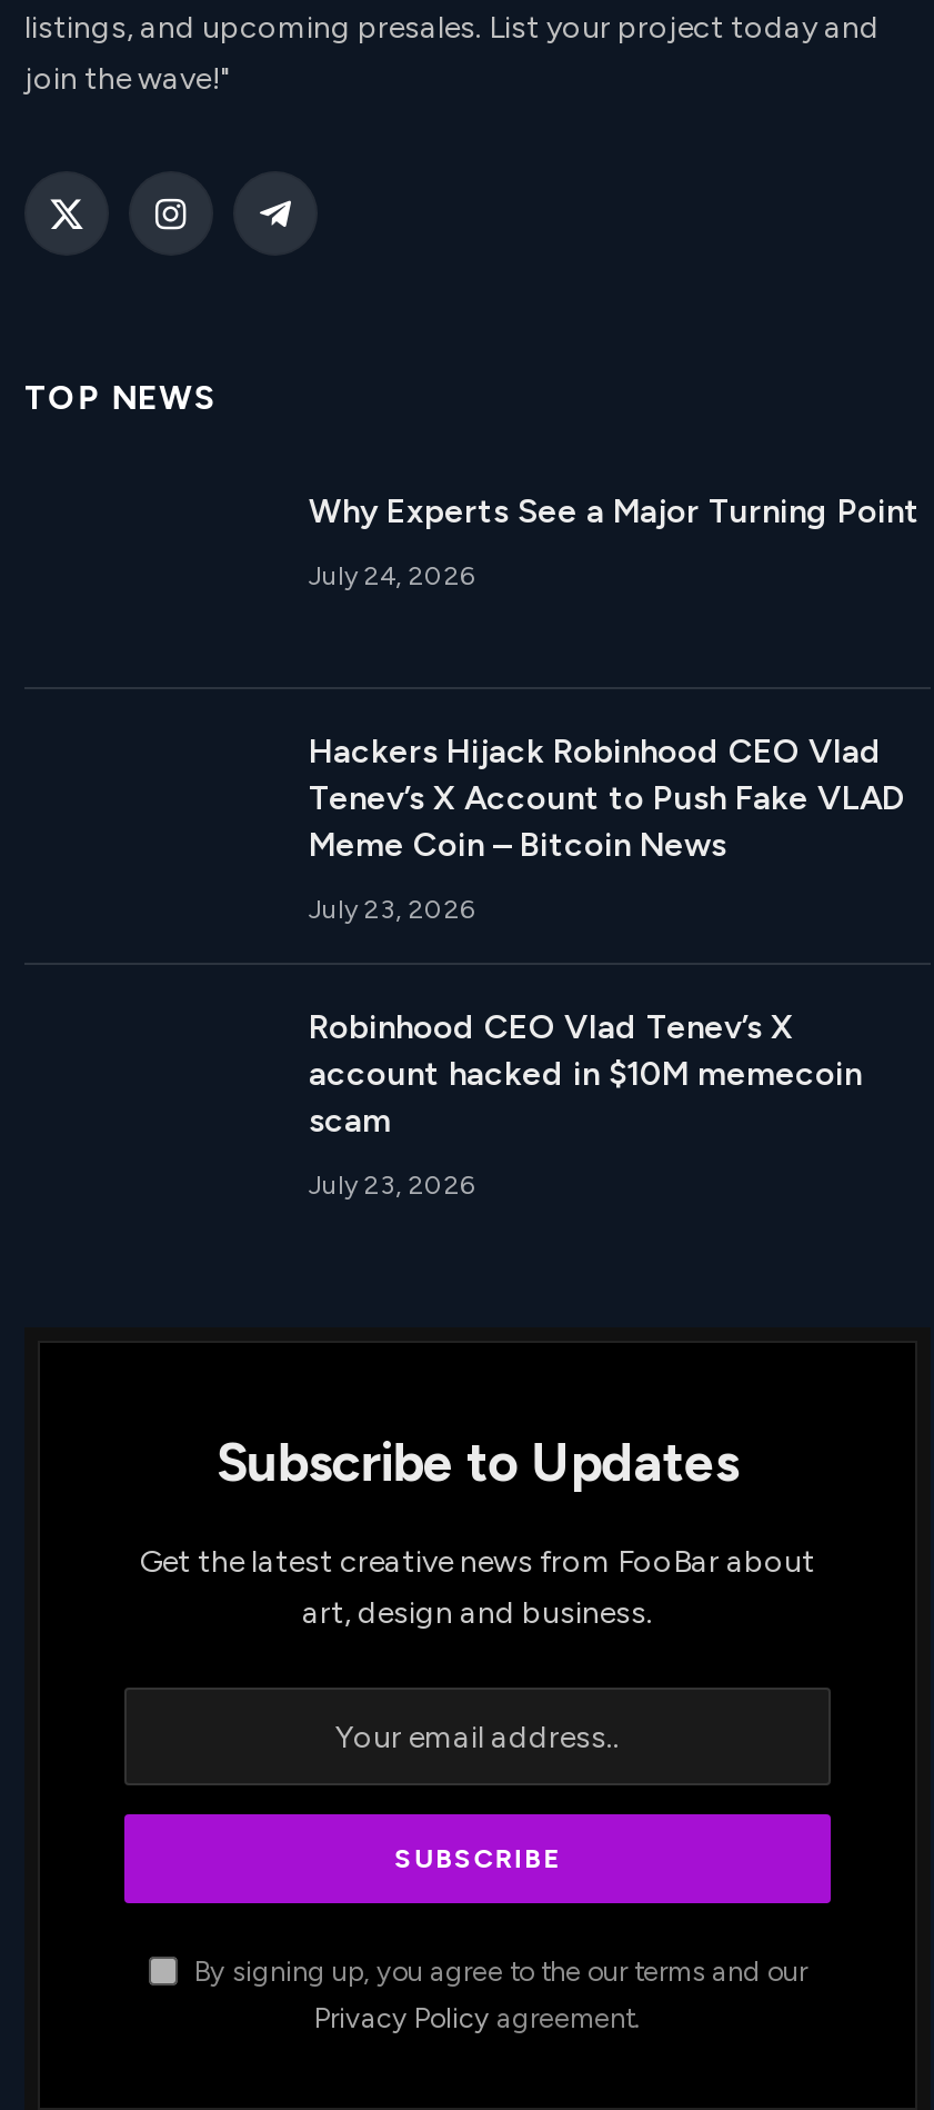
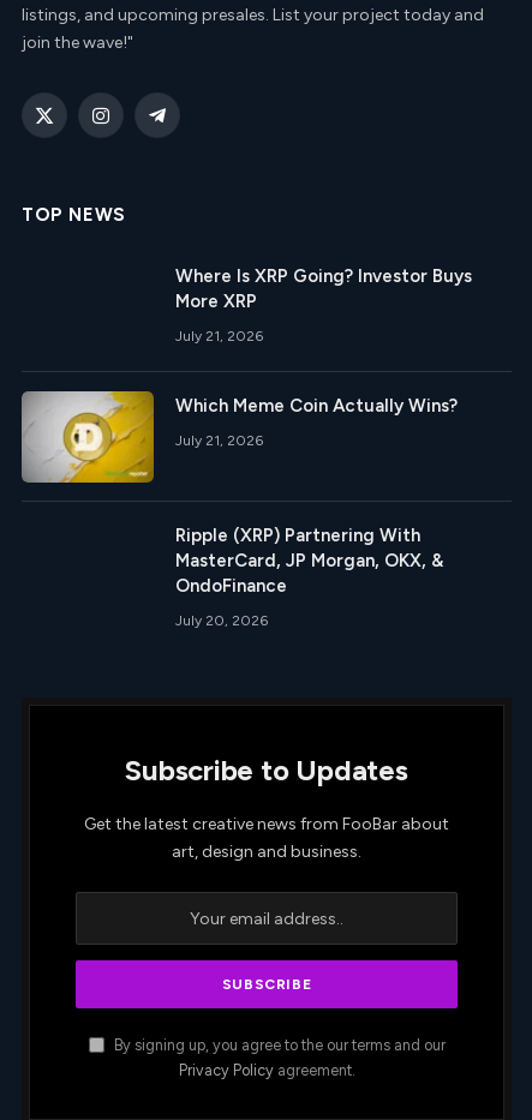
none -> [20,390,155,484] [image]
[309,492,920,532] Why Experts See a Major Turning Point -> [175,266,472,312] Where Is XRP Going? Investor Buys | More XRP
[309,561,475,592] July 24, 2026 -> [175,328,263,345] July 21, 2026
[309,732,904,866] Hackers Hijack Robinhood CEO Vlad | Tenev’s X Account to Push Fake VLAD | Meme Coin – Bitcoin News -> [175,395,458,417] Which Meme Coin Actually Wins?
[309,894,475,926] July 23, 2026 -> [175,433,263,449] July 21, 2026
[309,1008,862,1141] Robinhood CEO Vlad Tenev’s X | account hacked in $10M memecoin | scam -> [175,525,443,597] Ripple (XRP) Partnering With | MasterCard, JP Morgan, OKX, & | OndoFinance
[309,1170,475,1201] July 23, 2026 -> [175,613,268,629] July 20, 2026

